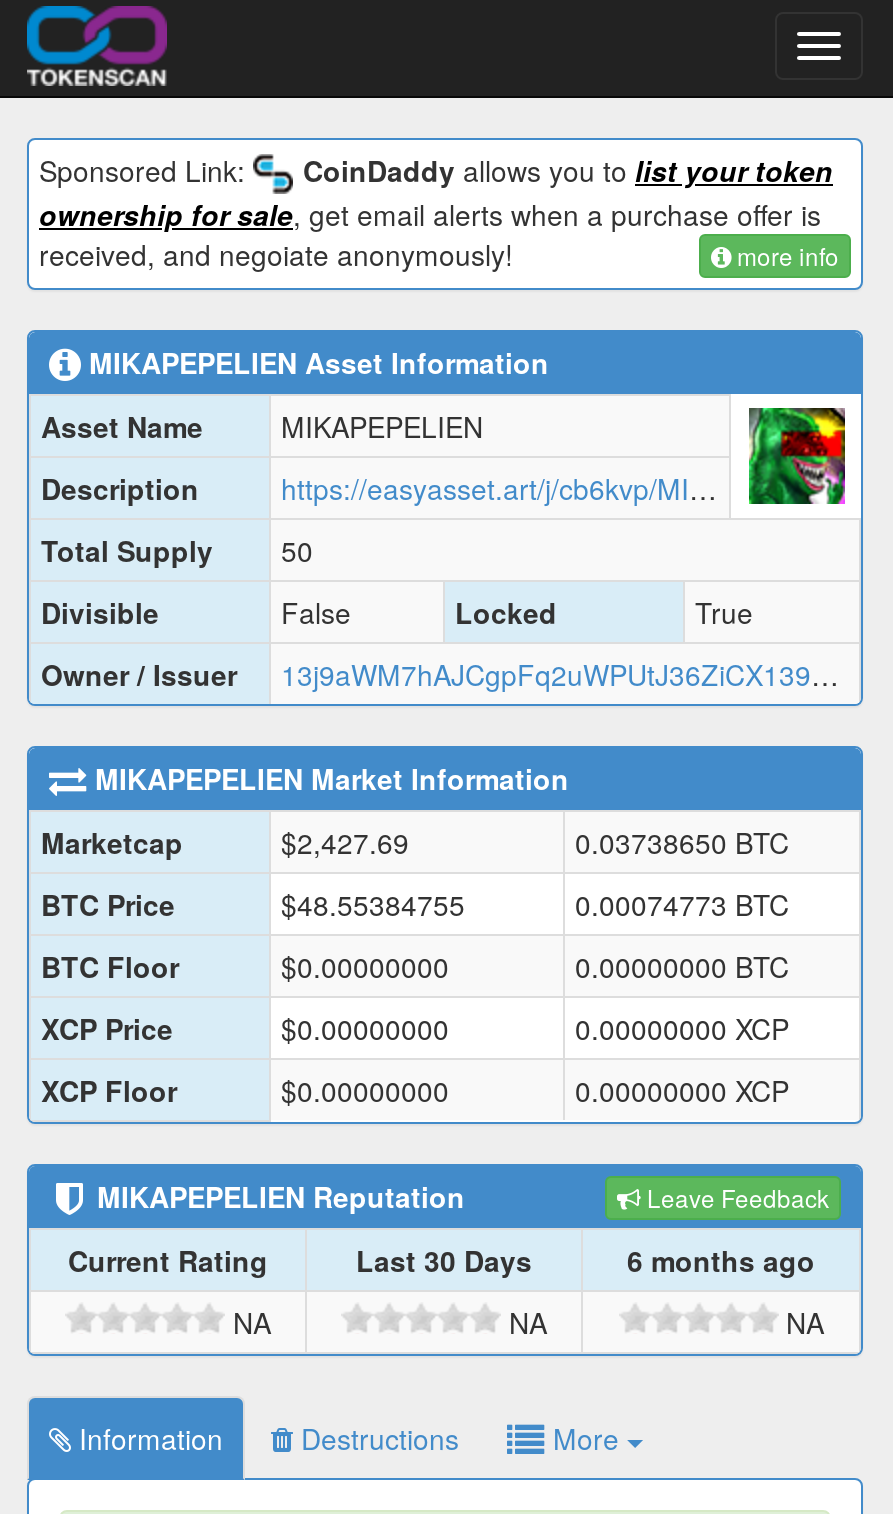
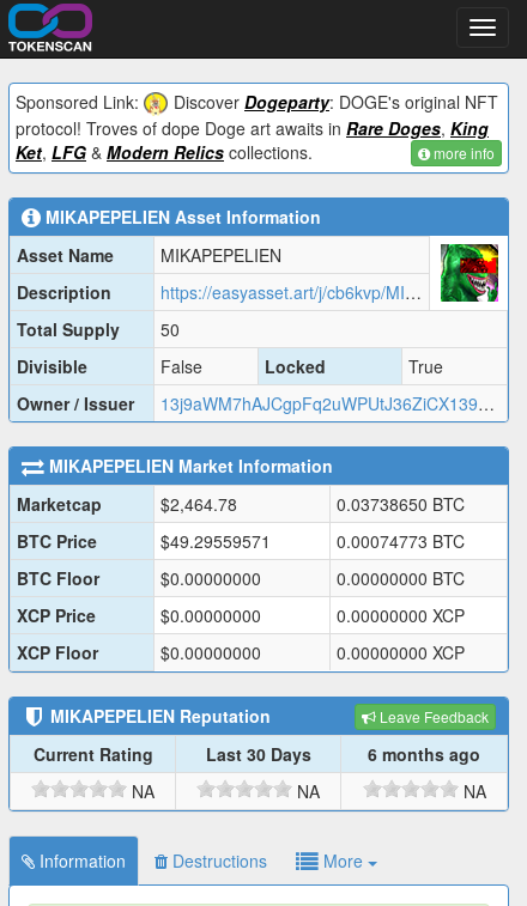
[39,150,833,275] CoinDaddy allows you to list your token | ownership for sale, get email alerts when a purchase offer is | received, and negoiate anonymously! -> [16,90,498,164] Discover Dogeparty: DOGE's original NFT | protocol! Troves of dope Doge art awaits in Rare Doges, King | Ket, LFG & Modern Relics collections.
[281,823,409,863] $2,427.69 -> [160,492,237,516] $2,464.78
[281,885,465,925] $48.55384755 -> [160,529,271,553] $49.29559571

